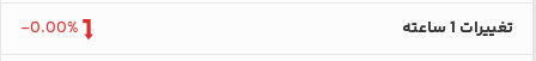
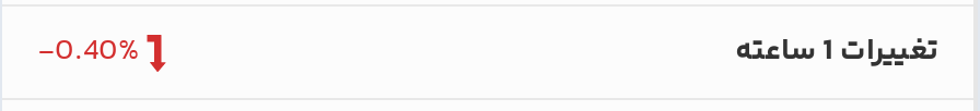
[20,16,79,42] -0.00% -> [37,29,140,76] -0.40%

